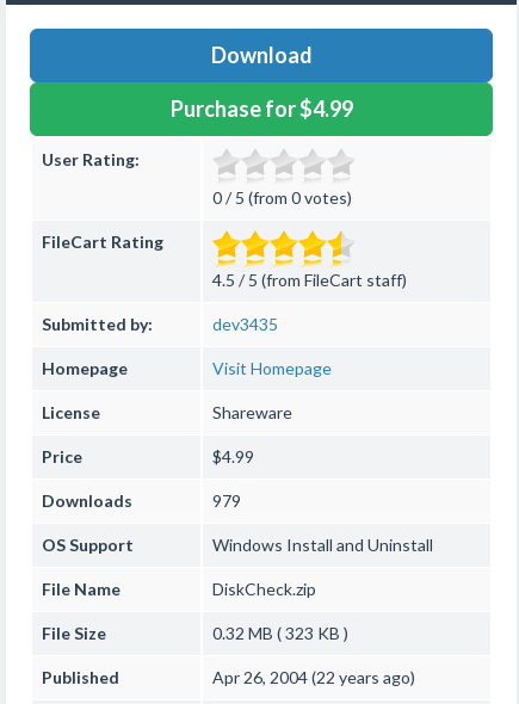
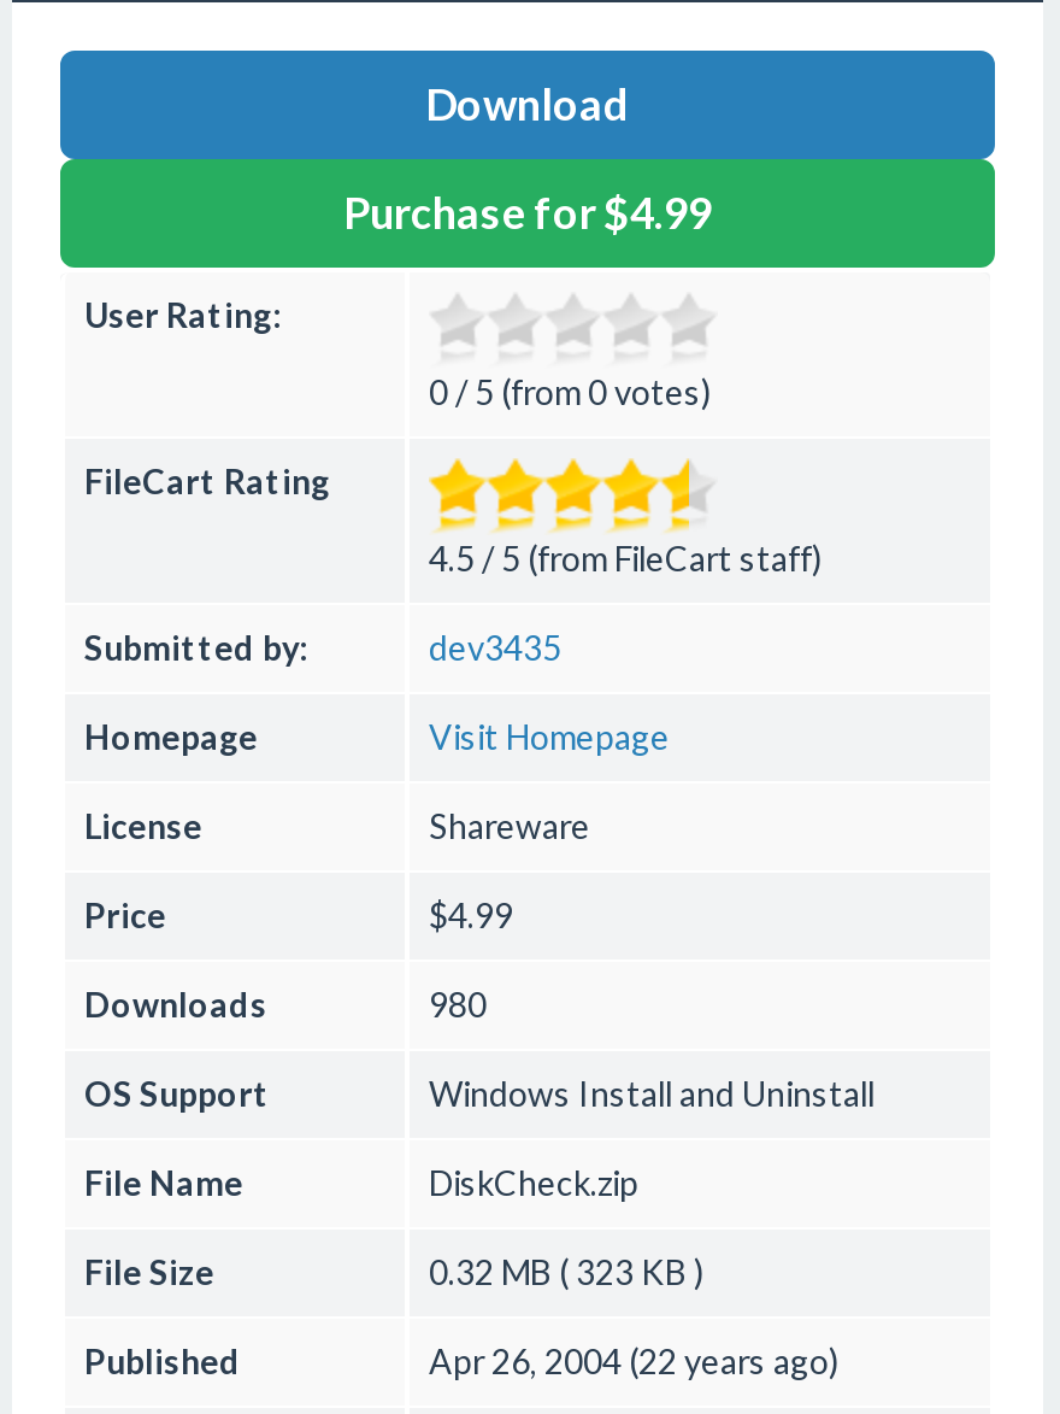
[212,490,241,511] 979 -> [429,984,487,1025] 980

